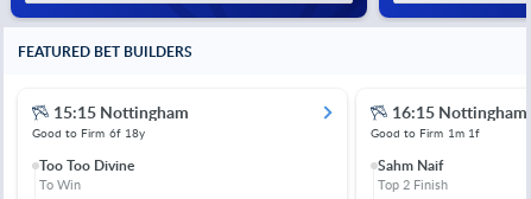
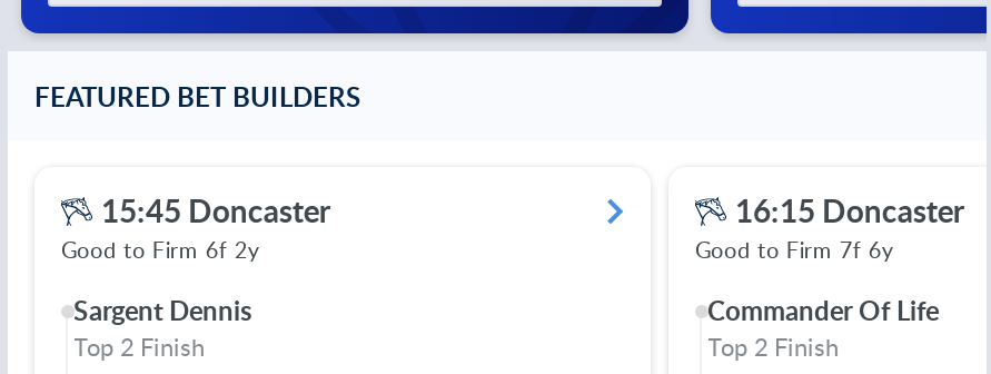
[32,101,189,141] 15:15 Nottingham | Good to Firm 6f 18y -> [61,190,330,265] 15:45 Doncaster | Good to Firm 6f 2y
[371,101,527,141] 16:15 Nottingham | Good to Firm 1m 1f -> [695,190,964,265] 16:15 Doncaster | Good to Firm 7f 6y
[39,155,134,193] Too Too Divine | To Win -> [73,292,251,363] Sargent Dennis | Top 2 Finish
[377,155,442,176] Sahm Naif -> [707,292,939,330] Commander Of Life

